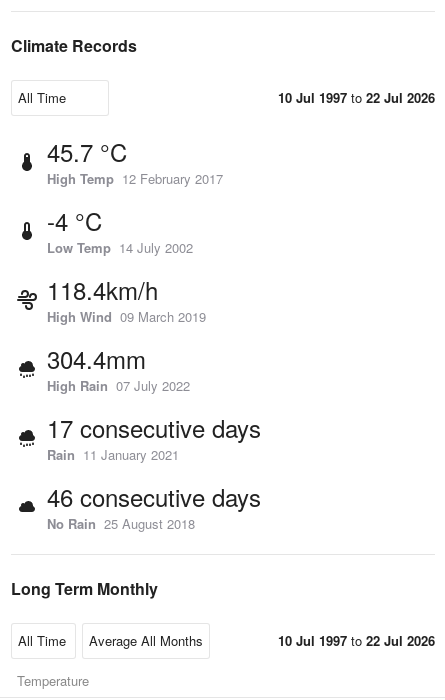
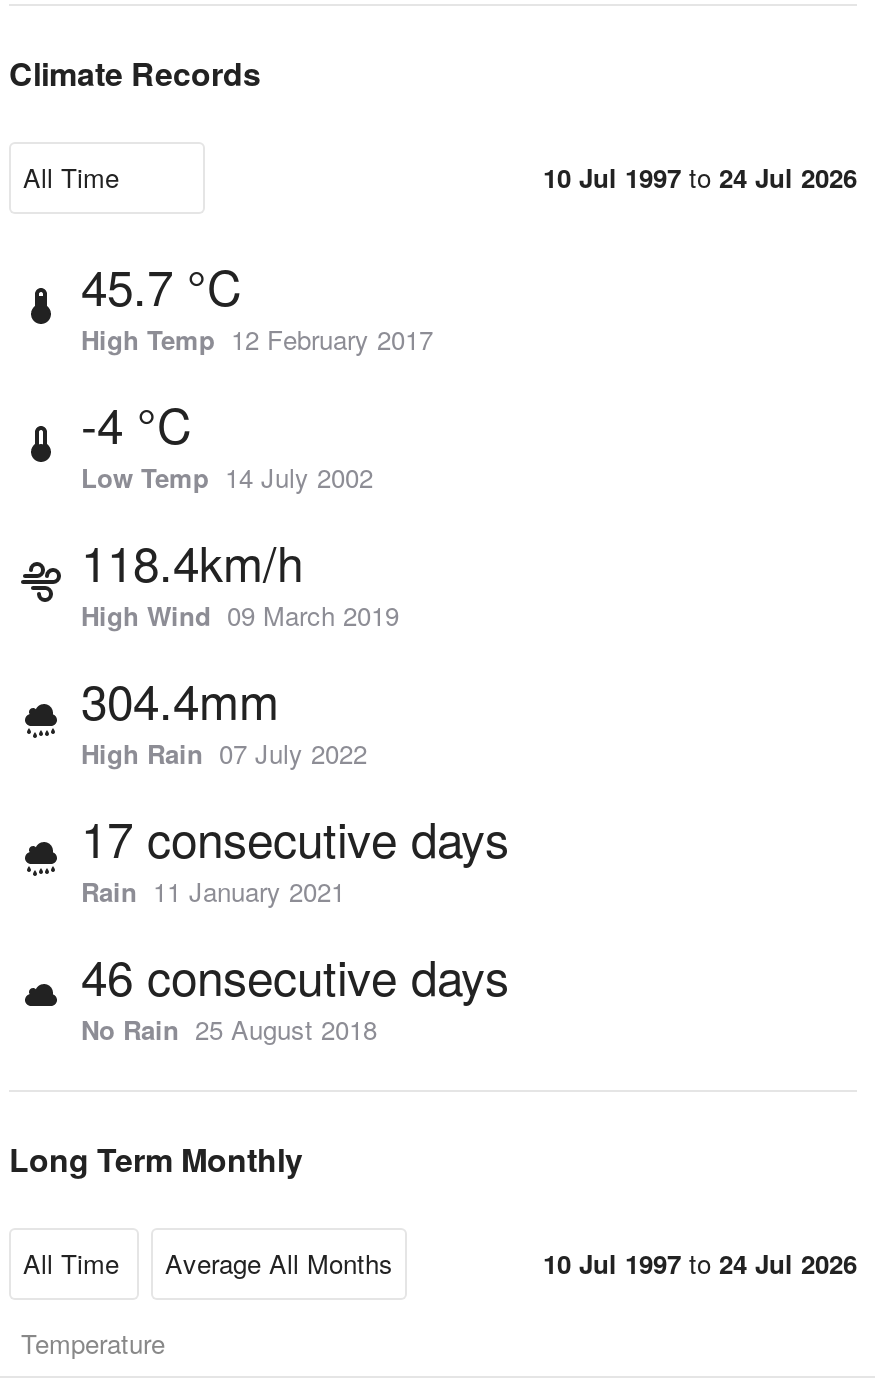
[278,88,435,107] 10 Jul 1997 to 22 Jul 2026 -> [543,158,857,196] 10 Jul 1997 to 24 Jul 2026
[278,631,435,650] 10 Jul 1997 to 22 Jul 2026 -> [543,1244,857,1282] 10 Jul 1997 to 24 Jul 2026

